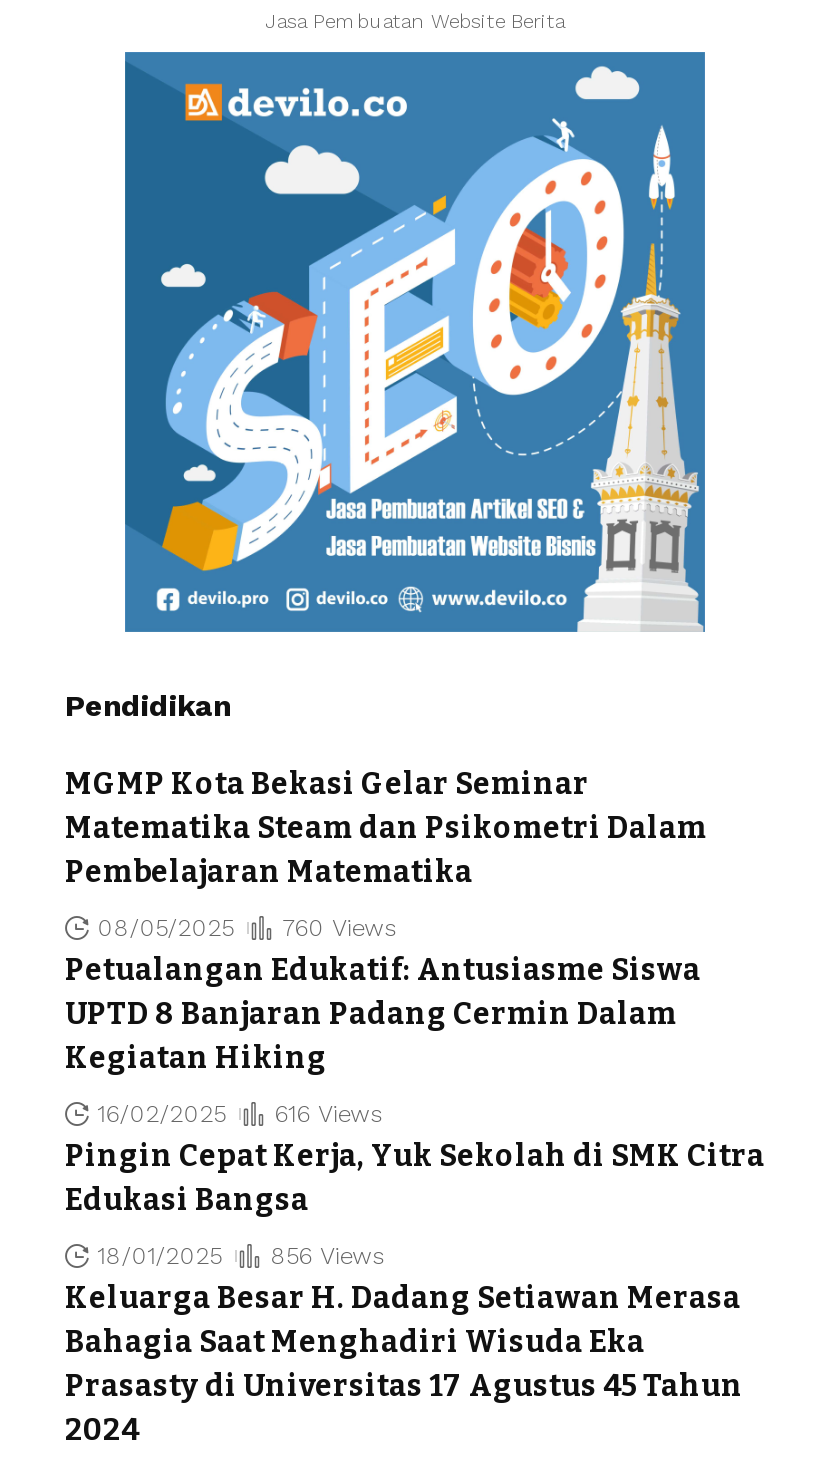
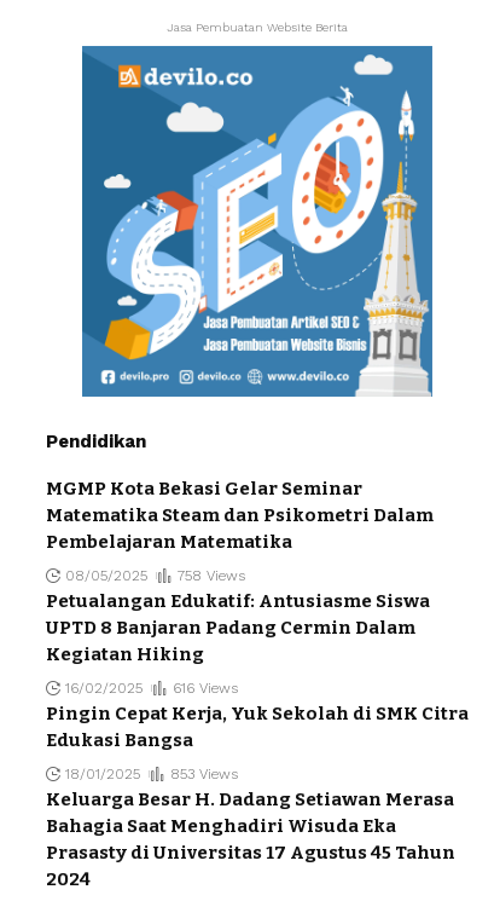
[97,914,396,942] 08/05/2025 760 Views -> [65,567,245,584] 08/05/2025 758 Views
[97,1242,384,1270] 18/01/2025 856 Views -> [65,765,237,782] 18/01/2025 853 Views

